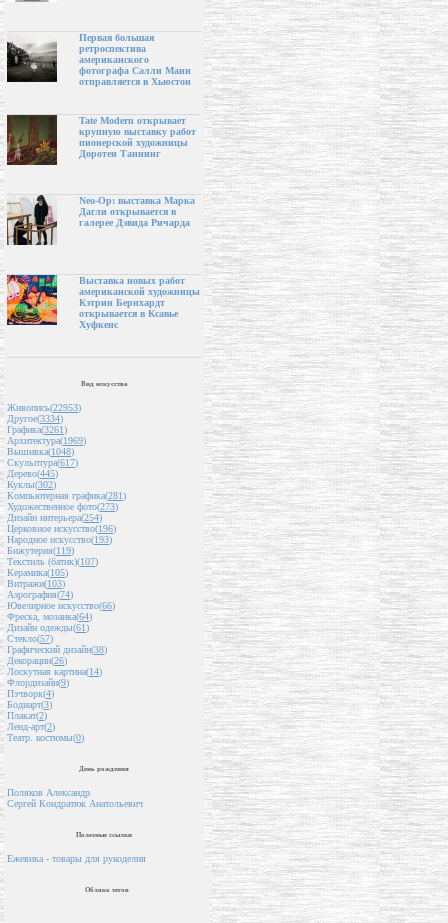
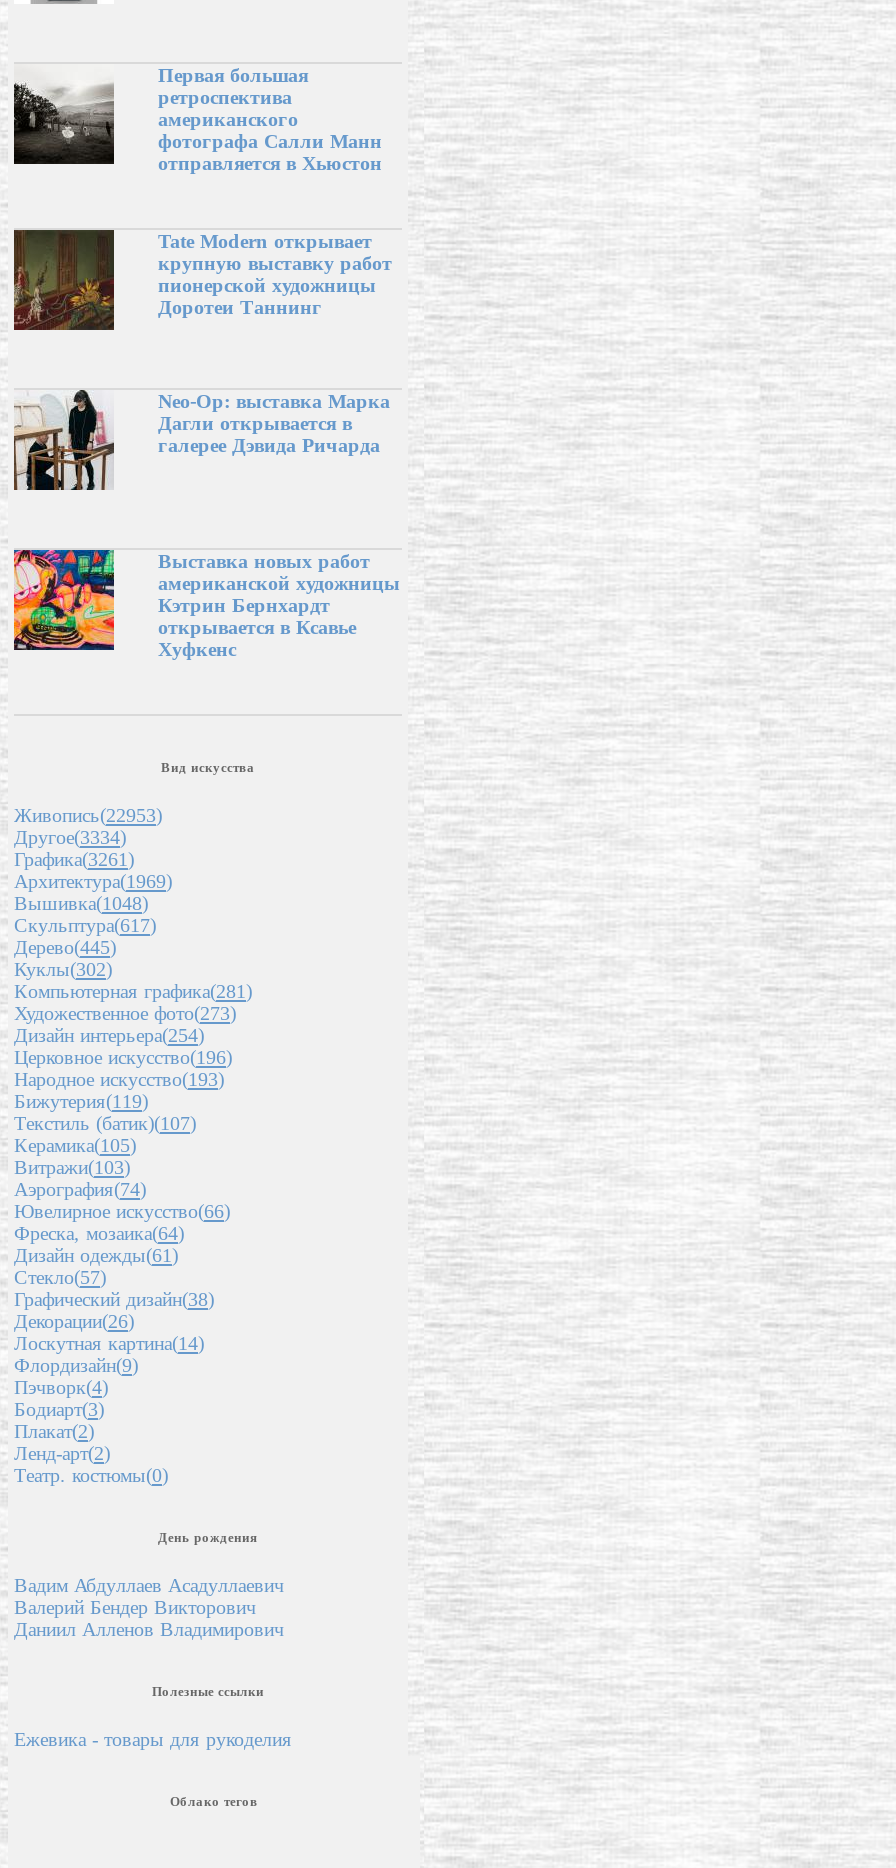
[7,787,143,809] Поляков Александр | Сергей Кондратюк Анатольевич -> [14,1575,284,1641] Вадим Абдуллаев Асадуллаевич | Валерий Бендер Викторович | Даниил Алленов Владимирович

